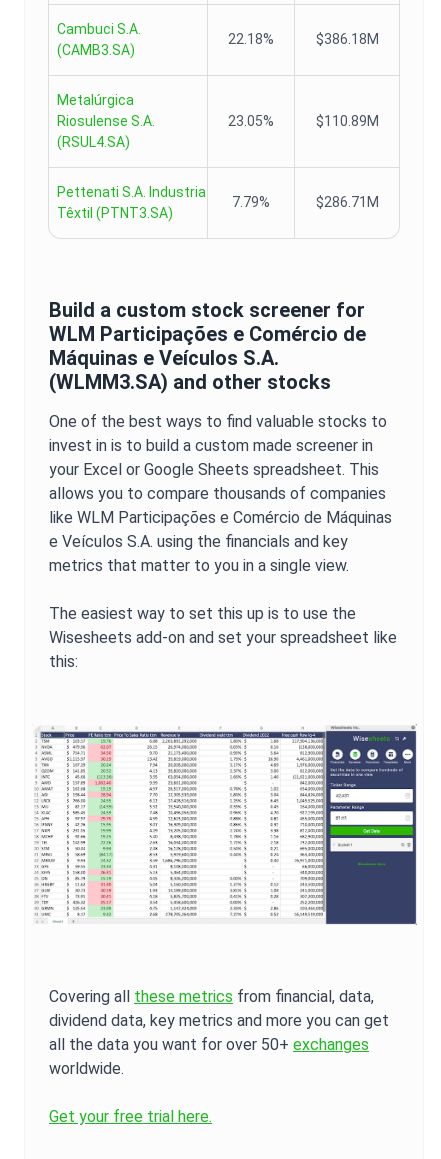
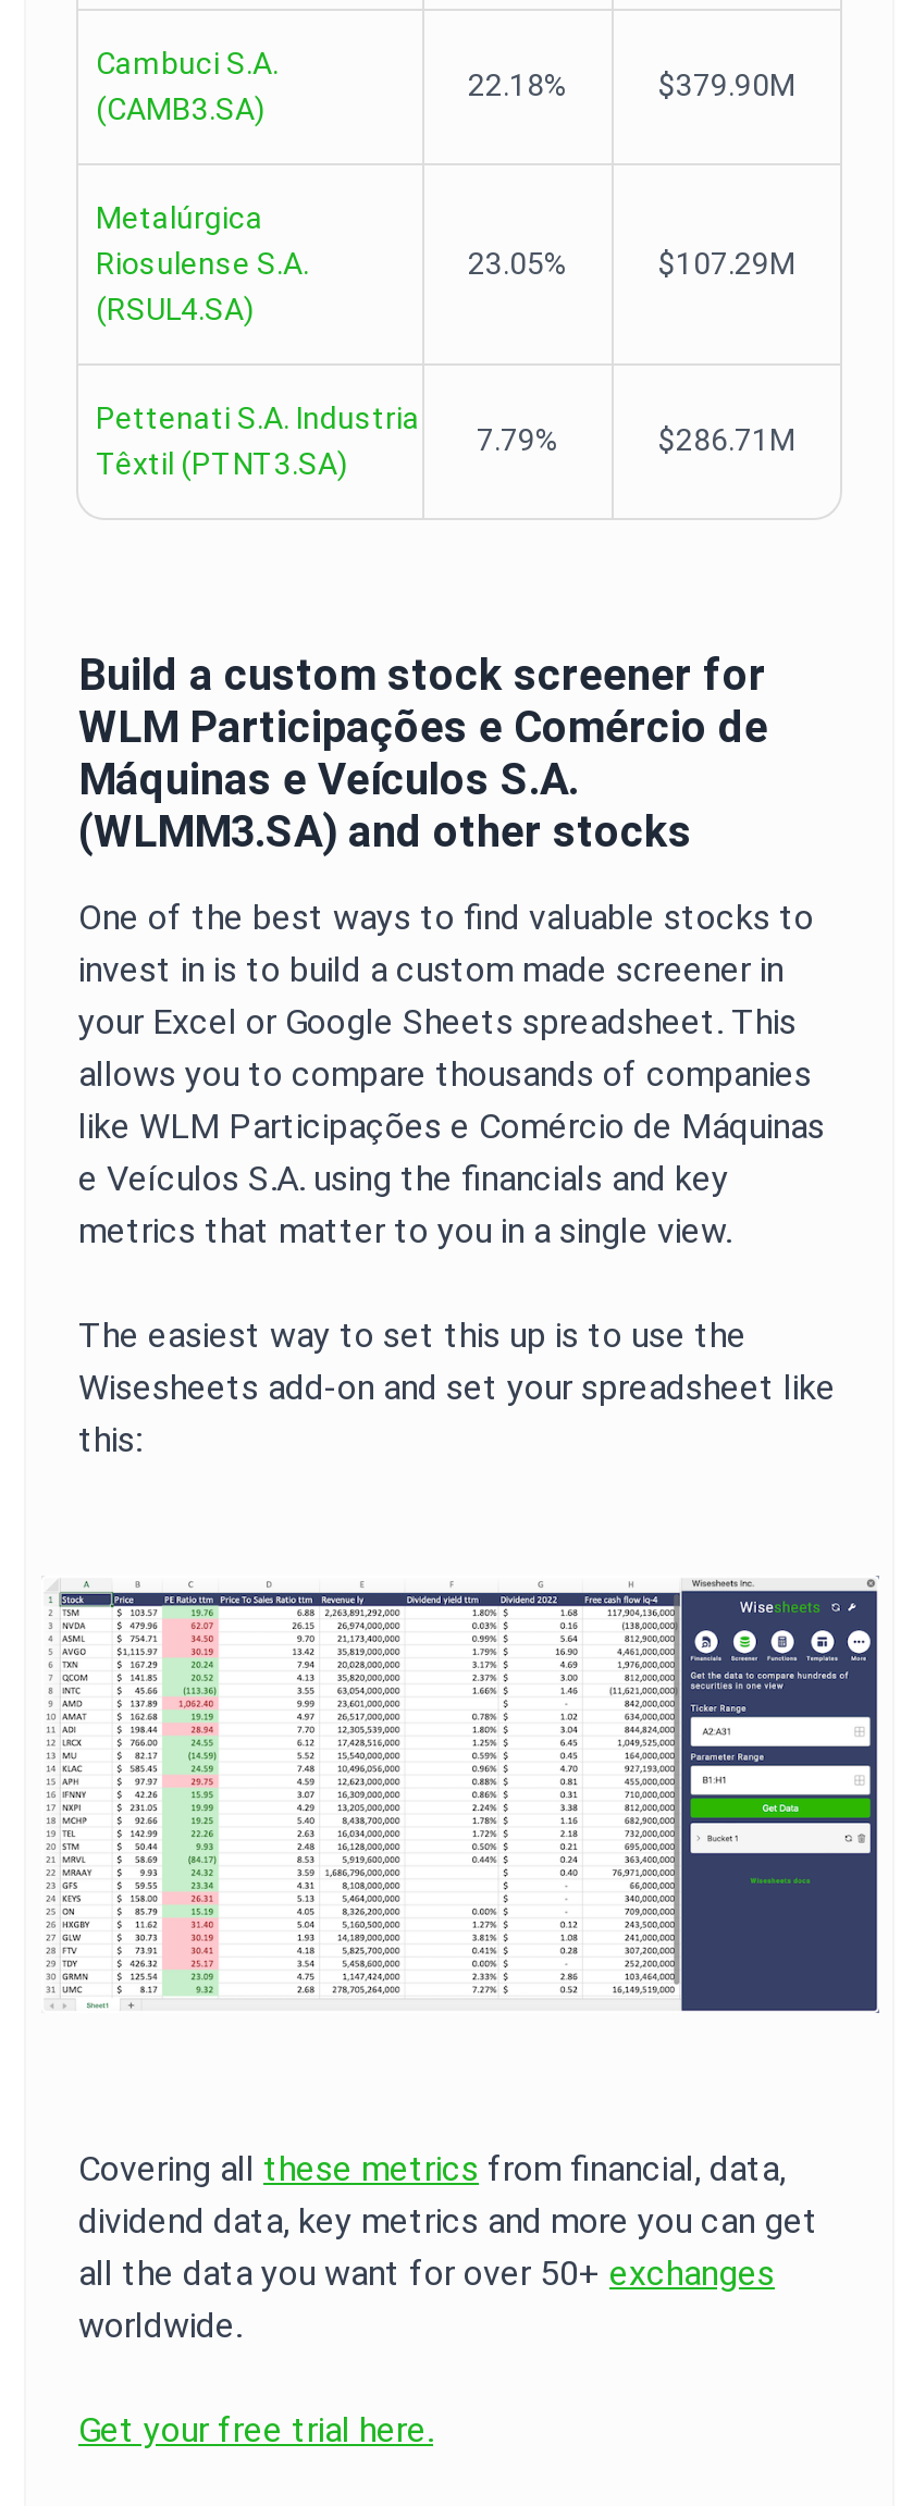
[315,31,378,47] $386.18M -> [658,67,795,102] $379.90M
[315,113,378,129] $110.89M -> [658,246,795,281] $107.29M

